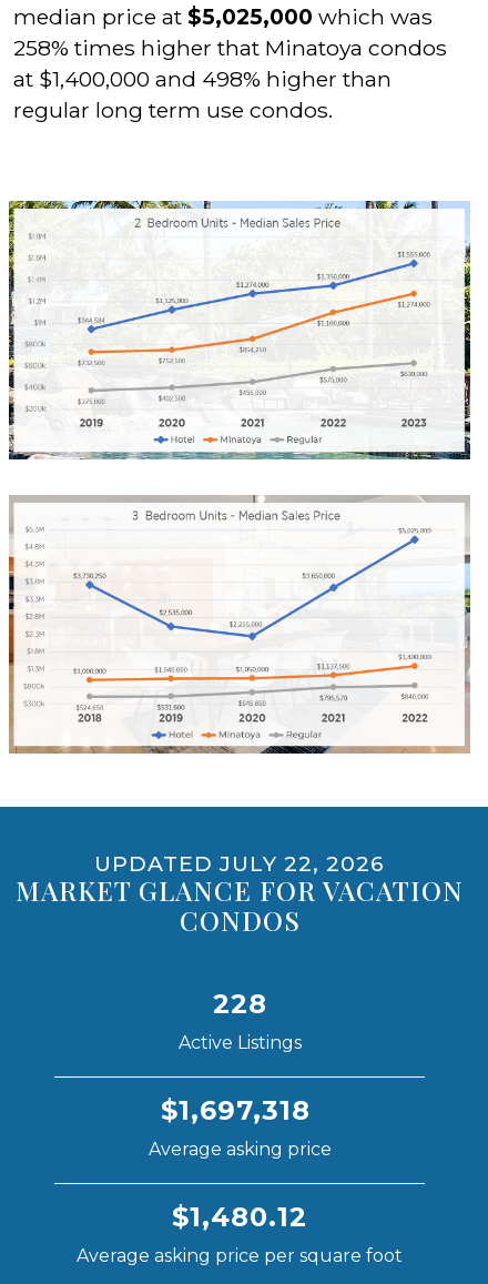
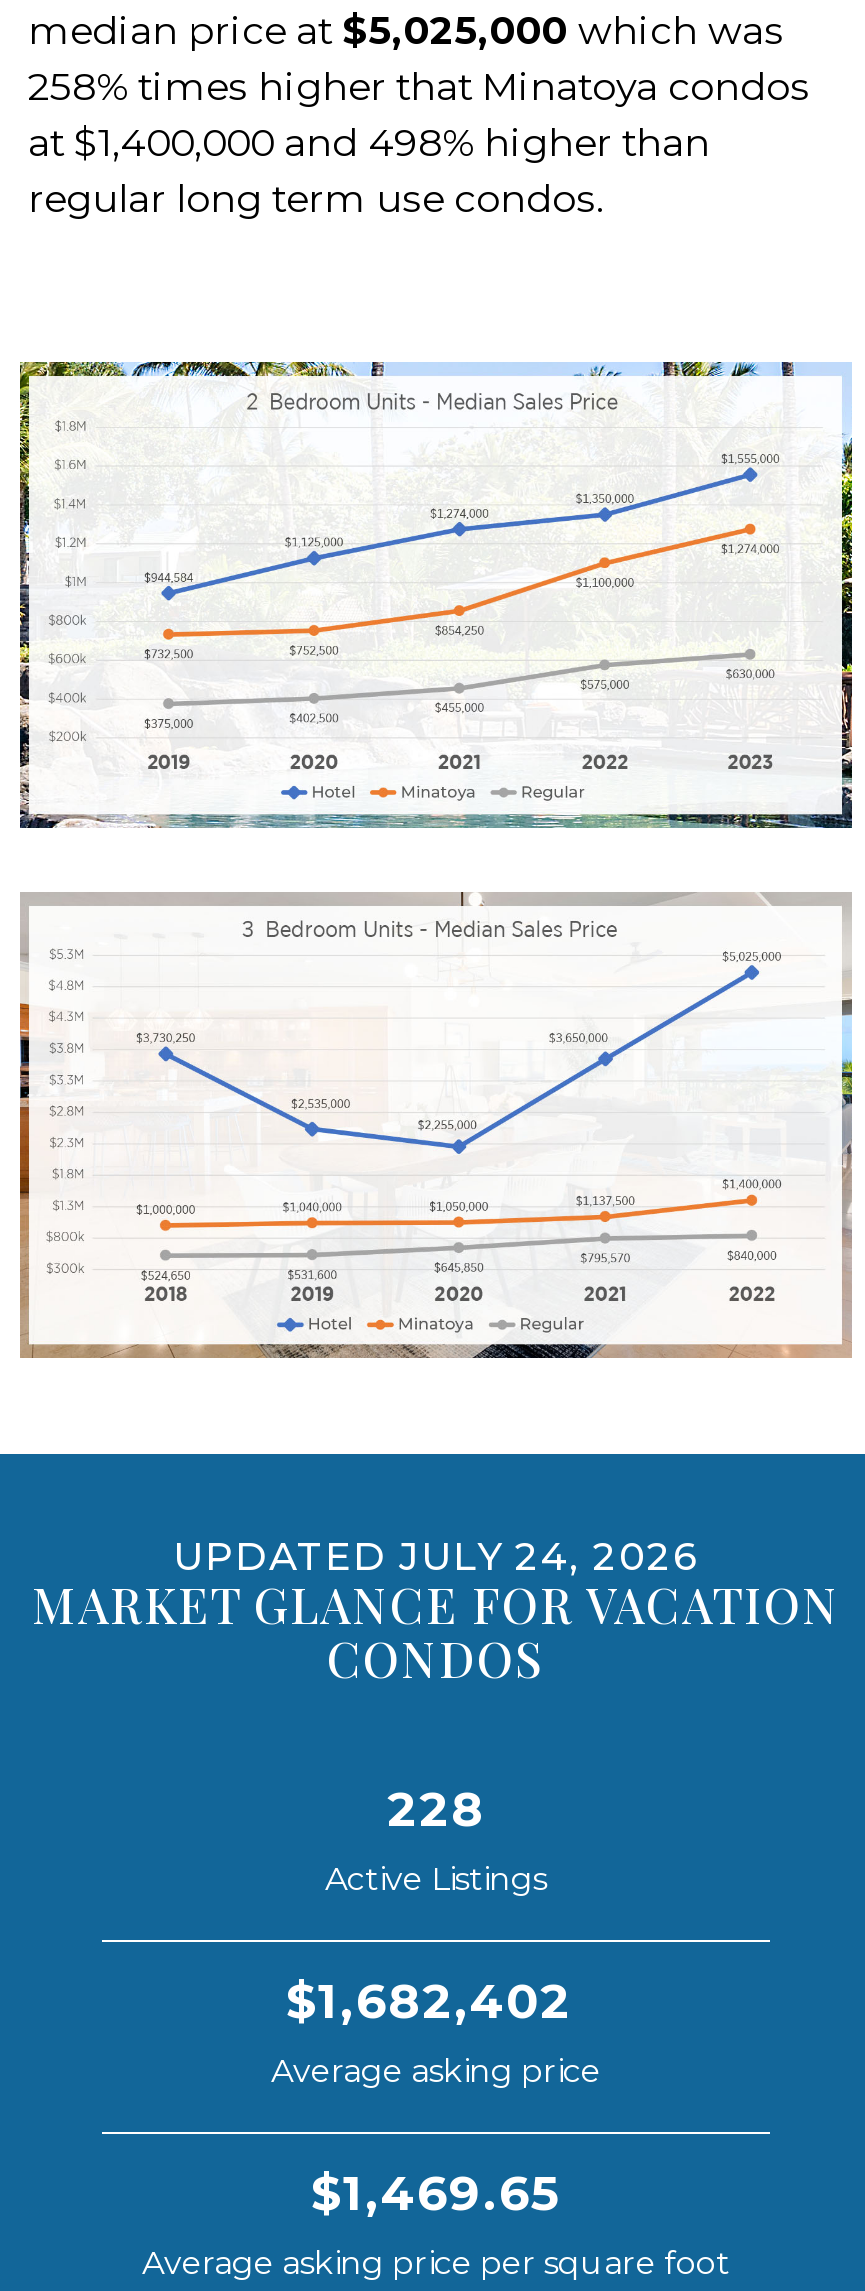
[94,850,385,877] UPDATED JULY 22, 2026 -> [173,1532,699,1580] UPDATED JULY 24, 2026
[161,1094,311,1127] $1,697,318 -> [286,1972,572,2030] $1,682,402
[172,1201,307,1233] $1,480.12 -> [311,2164,561,2222] $1,469.65

